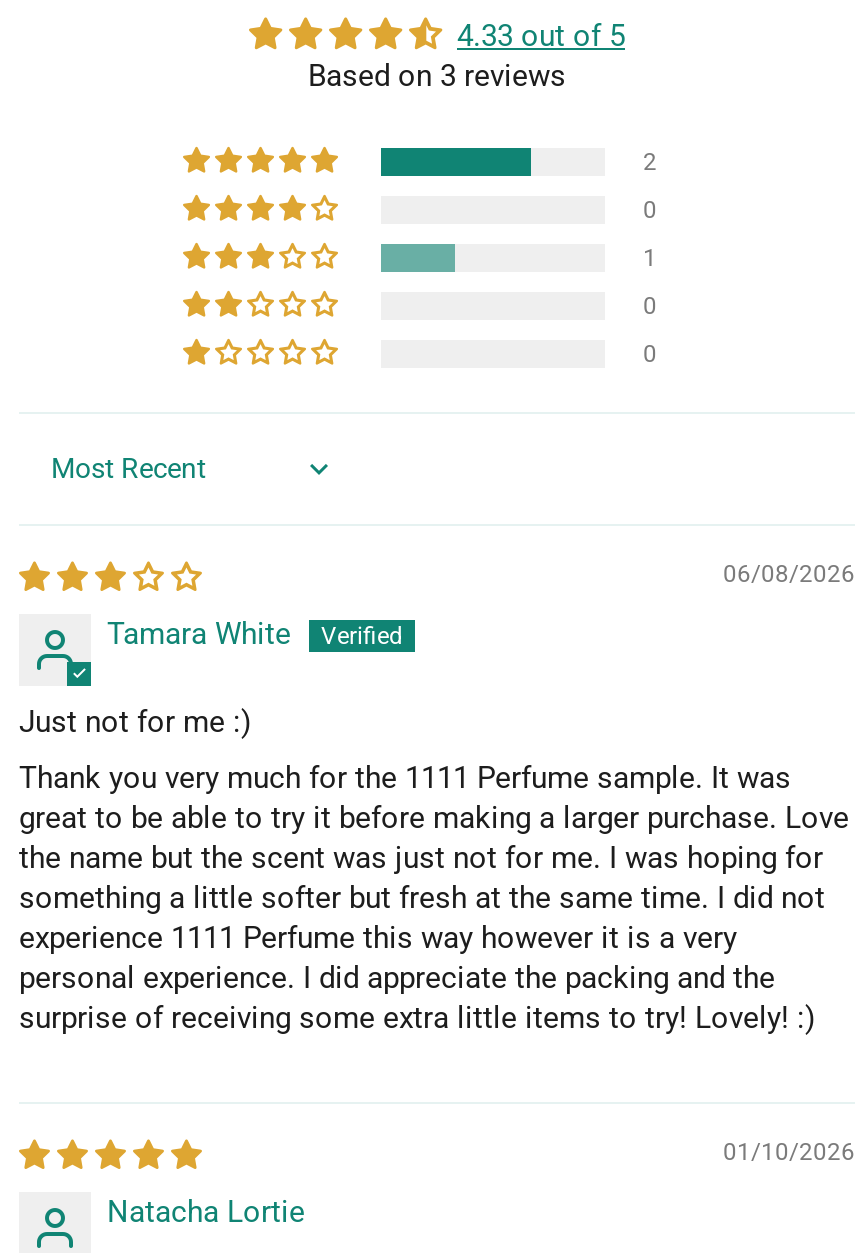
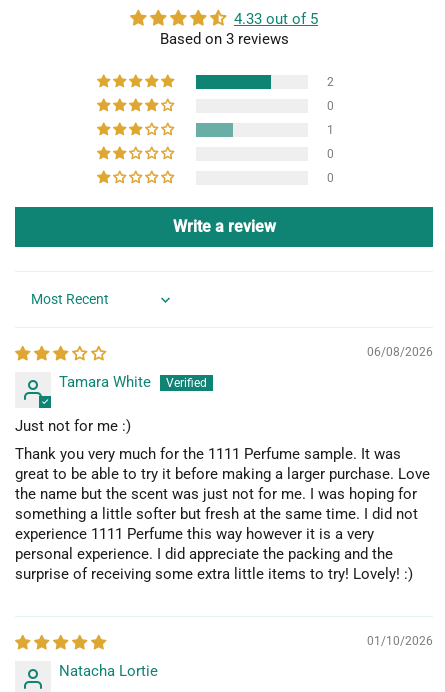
none -> [172,217,275,236] Write a review

